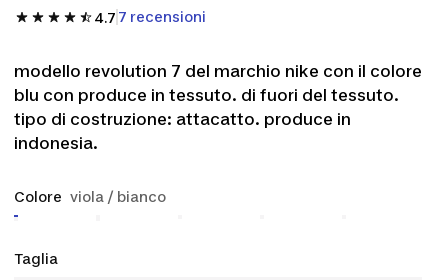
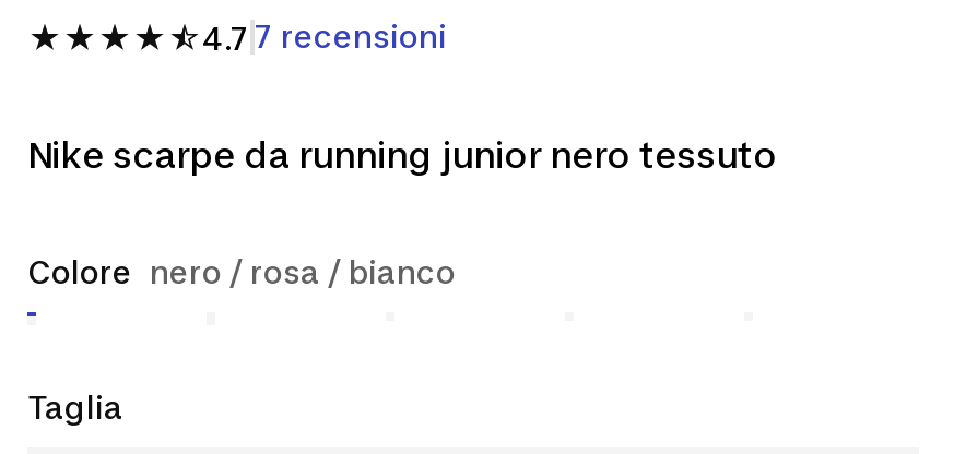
[14,61,422,153] modello revolution 7 del marchio nike con il colore | blu con produce in tessuto. di fuori del tessuto. | tipo di costruzione: attacatto. produce in | indonesia. -> [27,133,777,177] Nike scarpe da running junior nero tessuto
[14,188,166,205] Colore viola / bianco -> [27,253,456,290] Colore nero / rosa / bianco

